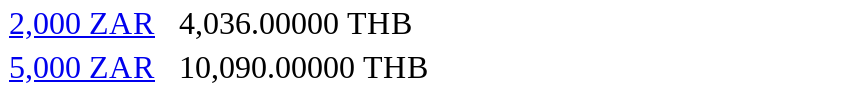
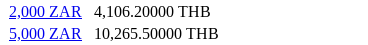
[9,6,413,40] 2,000 ZAR 4,036.00000 THB -> [9,3,211,20] 2,000 ZAR 4,106.20000 THB
[9,50,429,84] 5,000 ZAR 10,090.00000 THB -> [9,25,219,42] 5,000 ZAR 10,265.50000 THB

